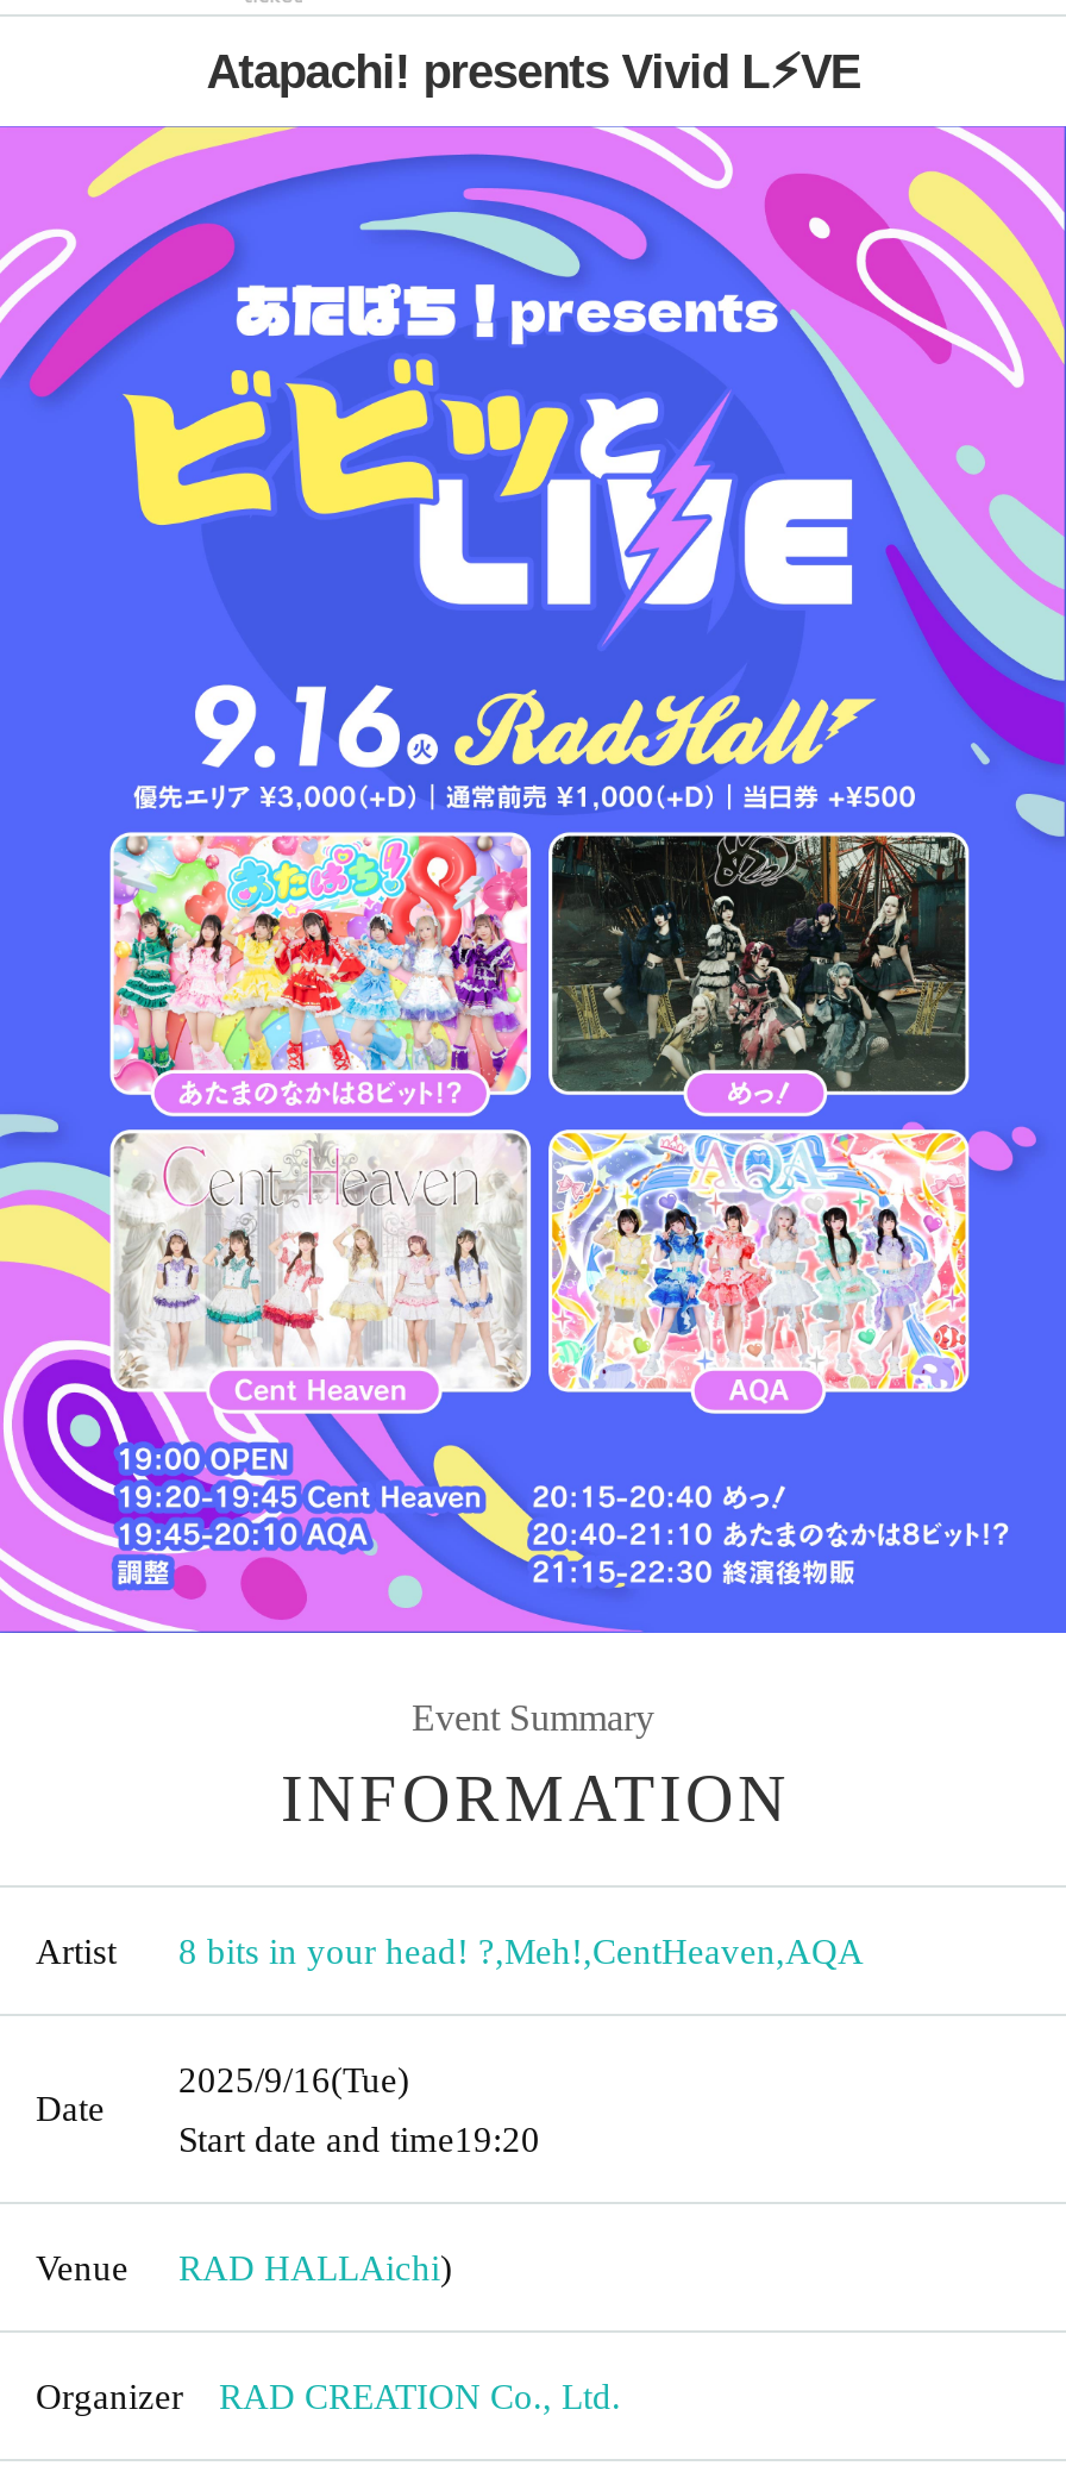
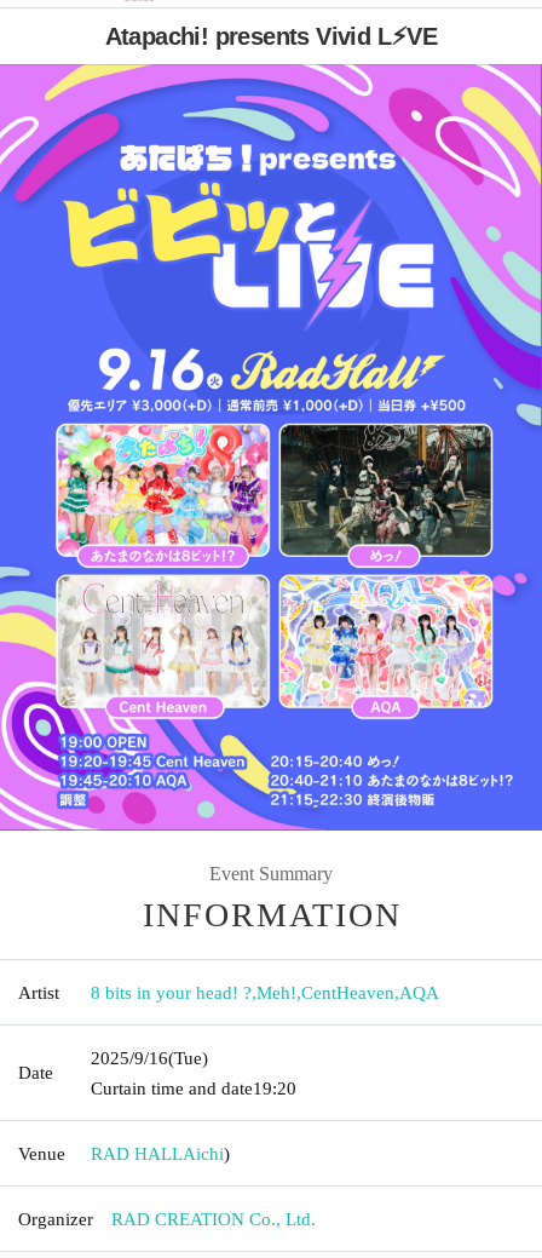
[178,2120,540,2158] Start date and time19:20 -> [91,1078,296,1098] Curtain time and date19:20

